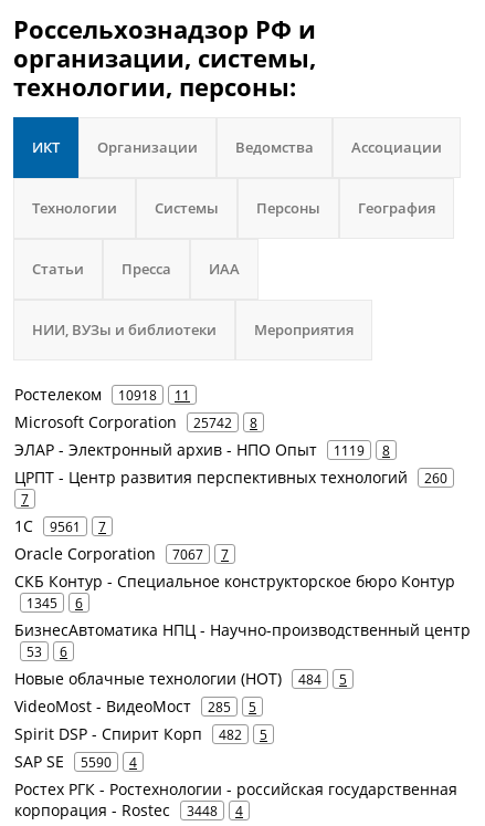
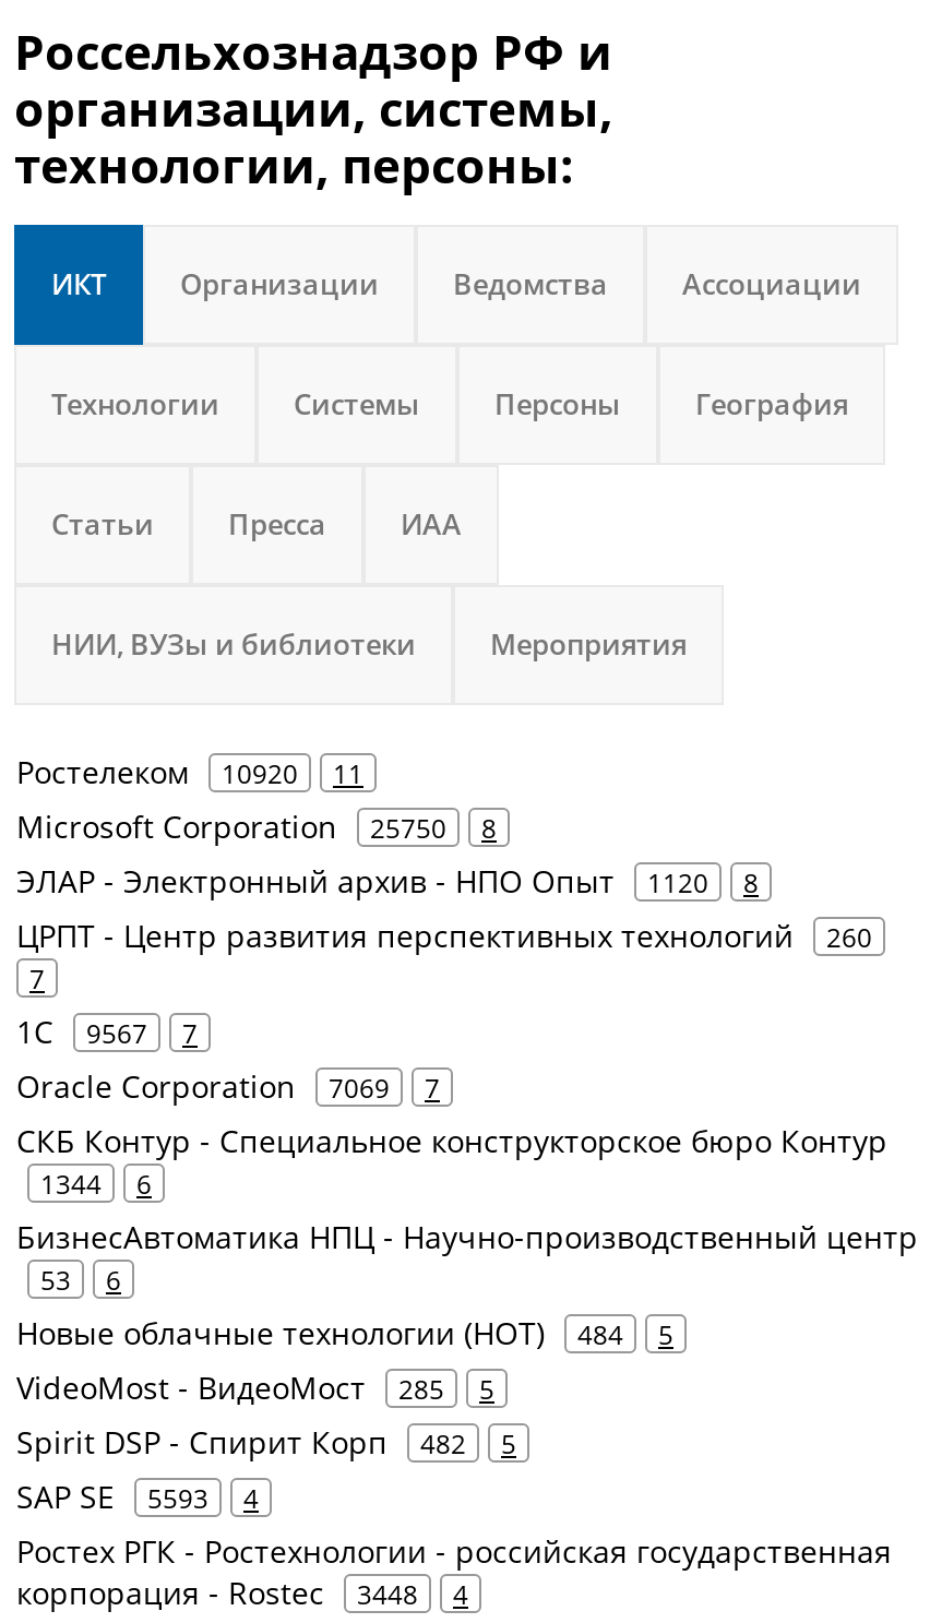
[118,386,157,404] 10918 -> [222,755,298,790] 10920
[14,411,257,432] Microsoft Corporation 25742 8 -> [16,805,497,847] Microsoft Corporation 25750 8
[14,439,390,460] ЭЛАР - Электронный архив - НПО Опыт 1119 8 -> [16,860,759,902] ЭЛАР - Электронный архив - НПО Опыт 1120 8
[14,515,106,536] 1С 9561 7 -> [16,1011,198,1052] 1С 9567 7
[14,543,229,564] Oracle Corporation 7067 7 -> [16,1065,440,1107] Oracle Corporation 7069 7
[27,594,83,611] 1345 6 -> [40,1166,152,1201] 1344 6
[14,751,137,772] SAP SE 5590 4 -> [16,1476,259,1517] SAP SE 5593 4

